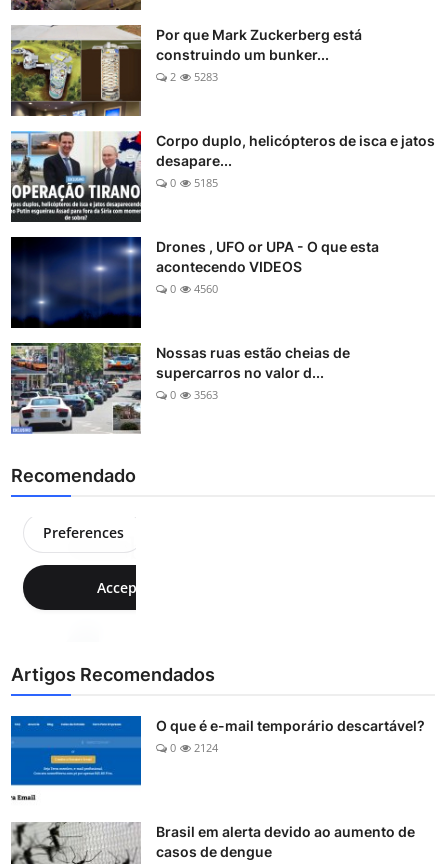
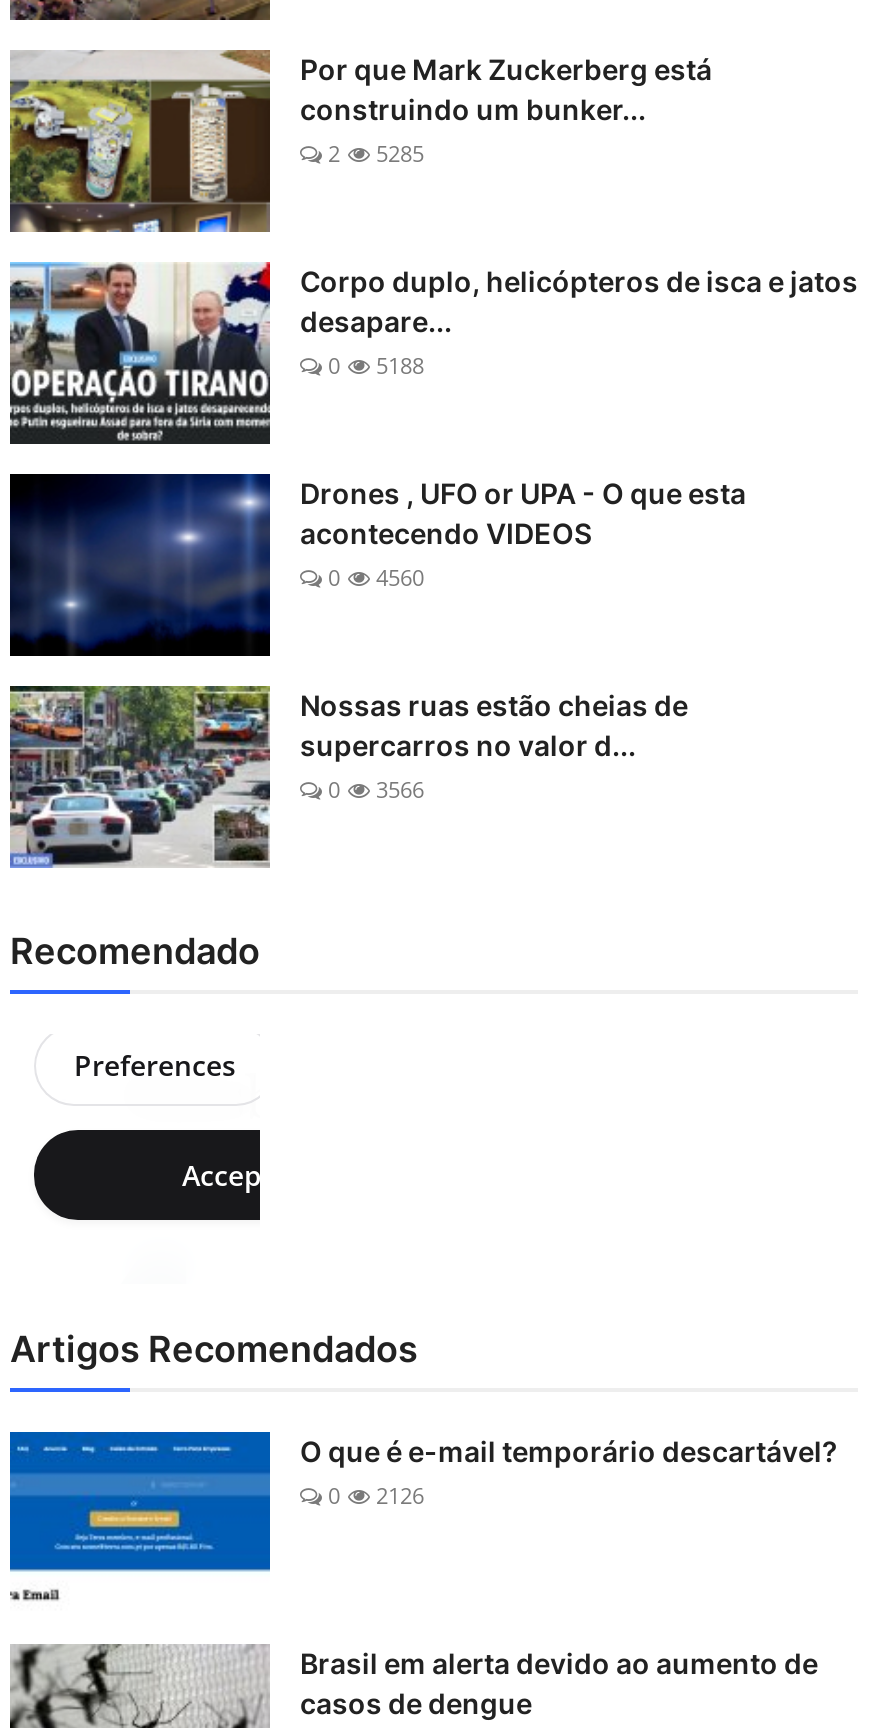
[167,69,218,84] 2 5283 -> [322,139,424,169] 2 5285
[167,175,218,190] 0 5185 -> [322,351,424,381] 0 5188
[167,387,218,402] 0 3563 -> [322,775,424,805] 0 3566
[167,740,218,755] 0 2124 -> [322,1481,424,1511] 0 2126

